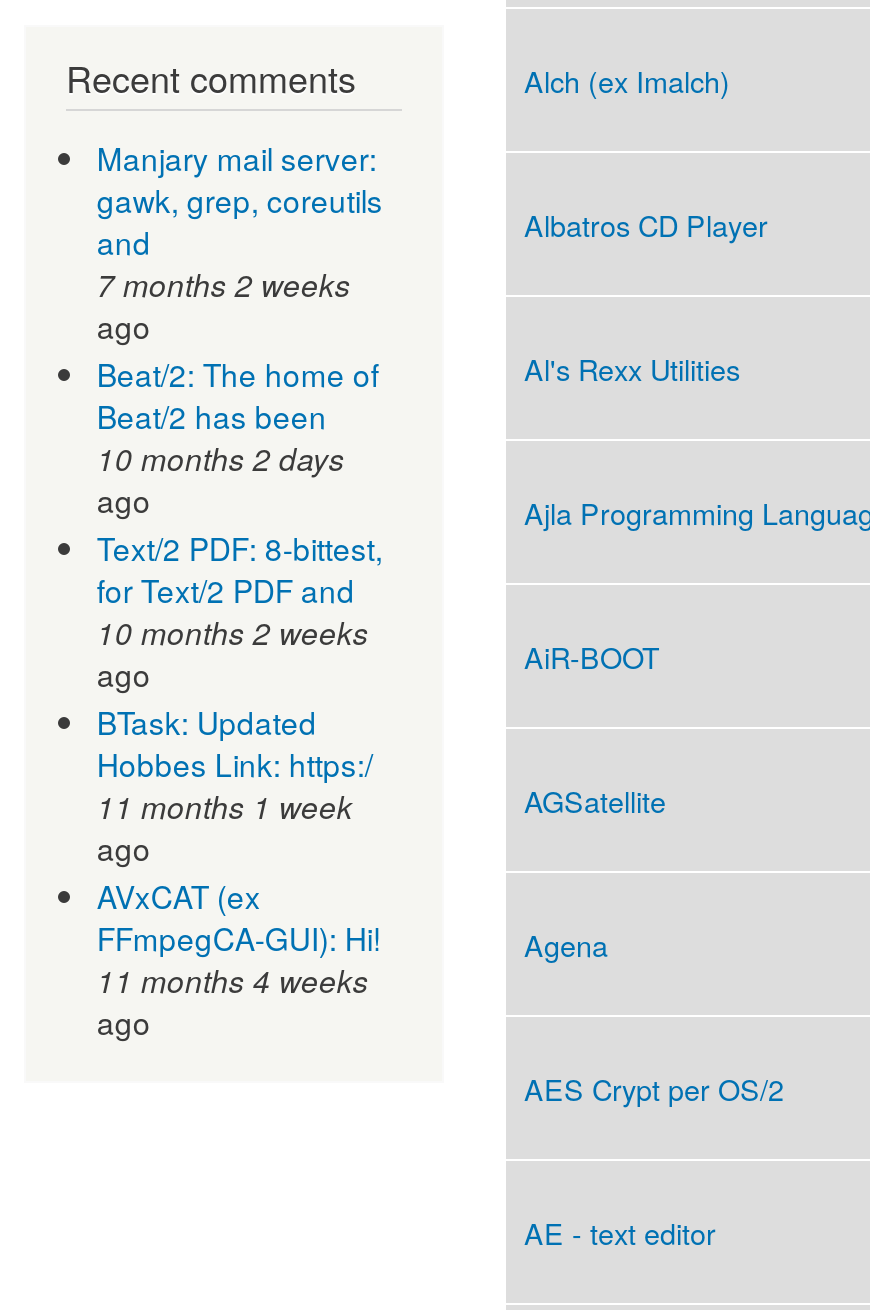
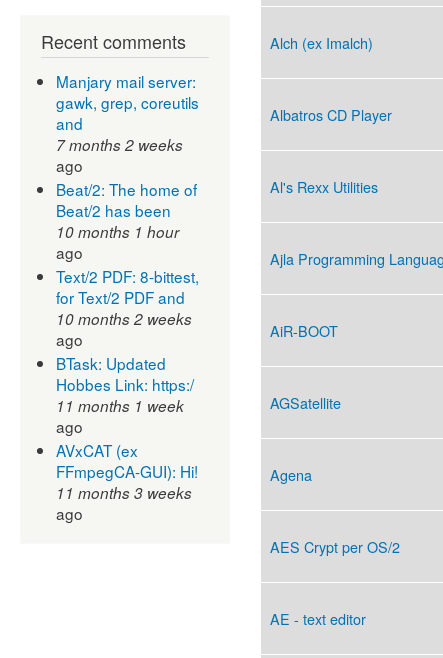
[97,436,345,478] 10 months 2 days -> [56,221,179,242] 10 months 1 hour
[97,959,369,1001] 11 months 4 weeks -> [56,482,192,503] 11 months 3 weeks

